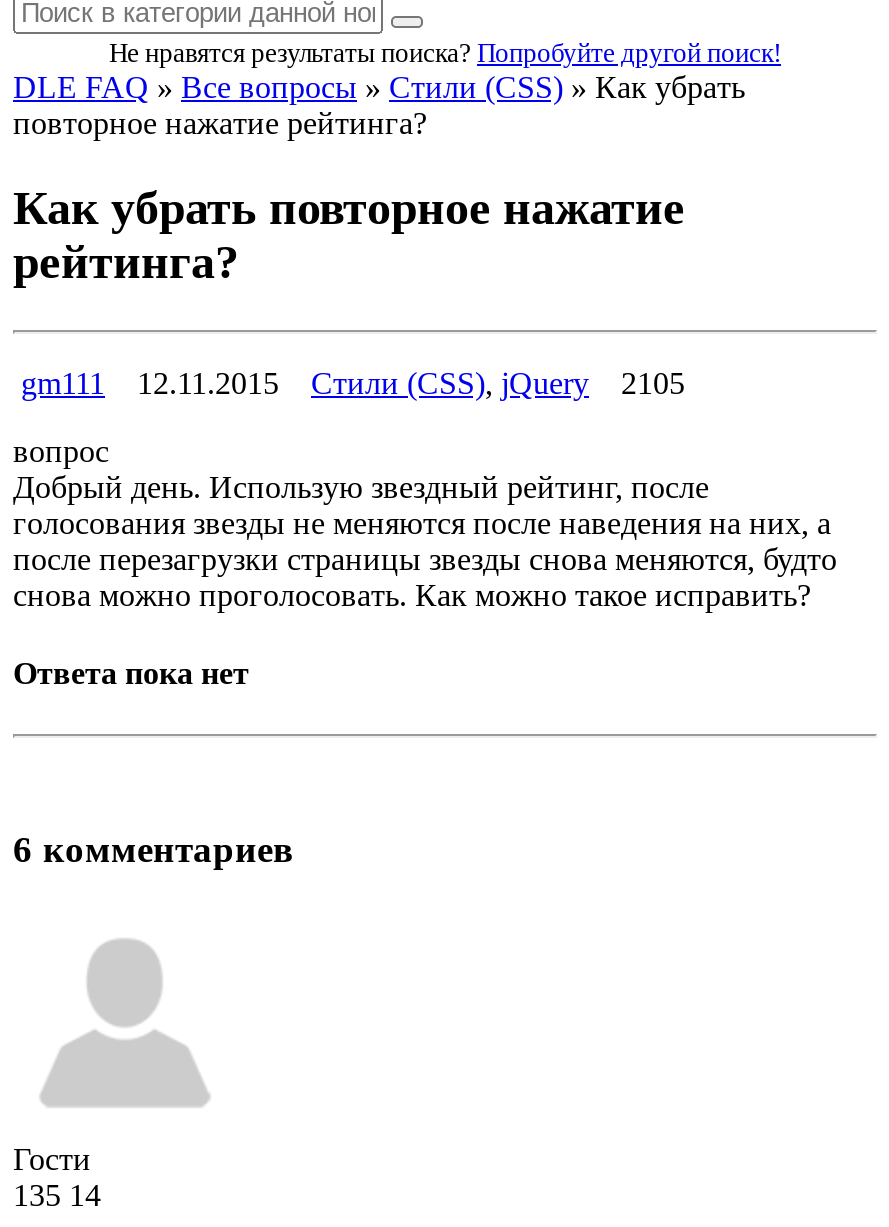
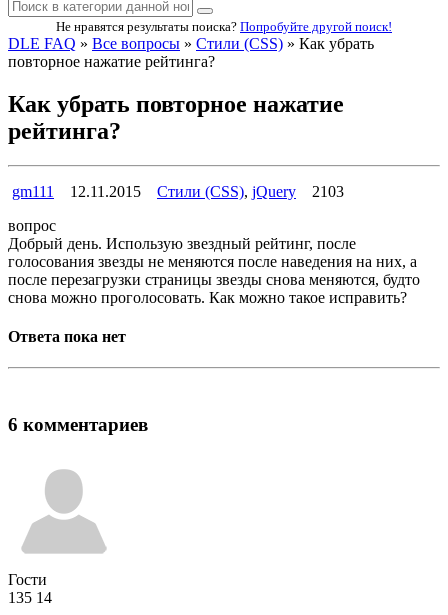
[21,366,685,400] gm111 12.11.2015 Стили (CSS), jQuery 2105 -> [12,183,344,200] gm111 12.11.2015 Стили (CSS), jQuery 2103

